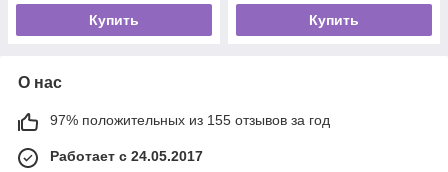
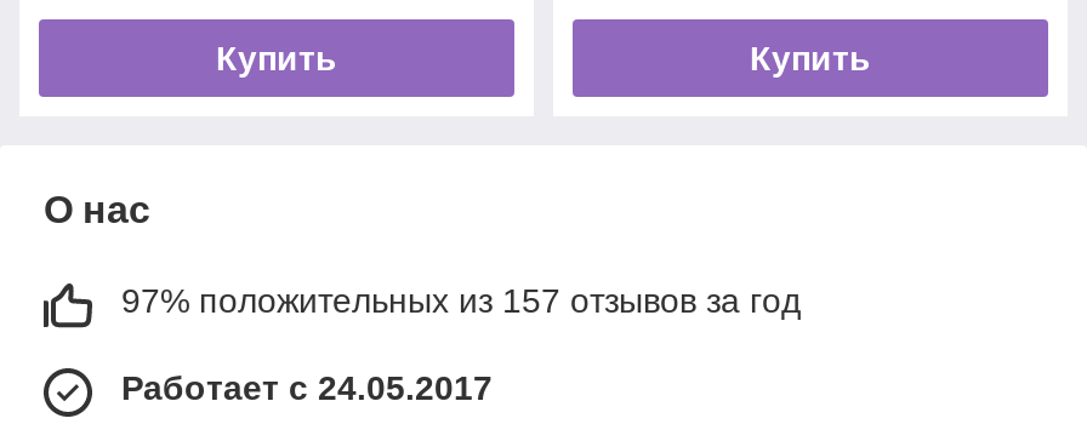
[50,111,330,127] 97% положительных из 155 отзывов за год -> [121,280,801,319] 97% положительных из 157 отзывов за год

